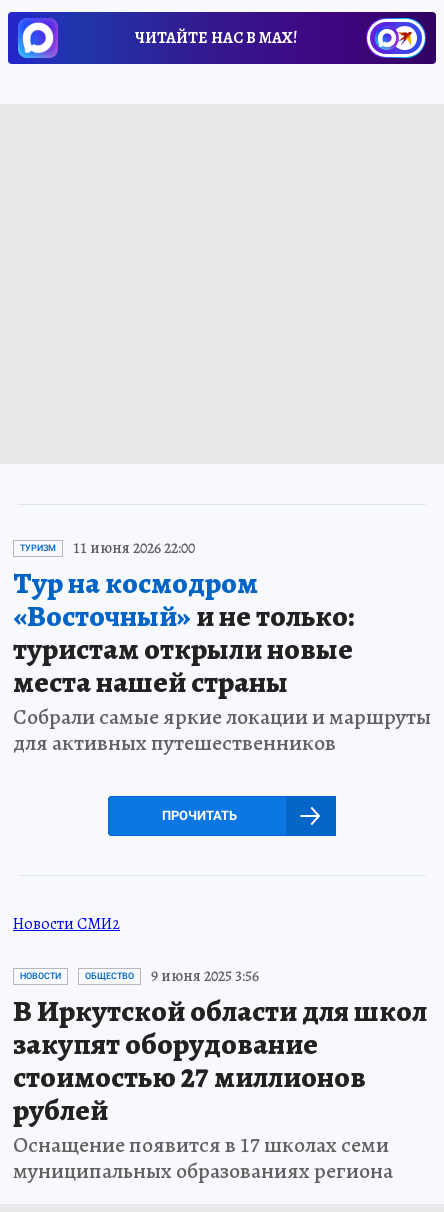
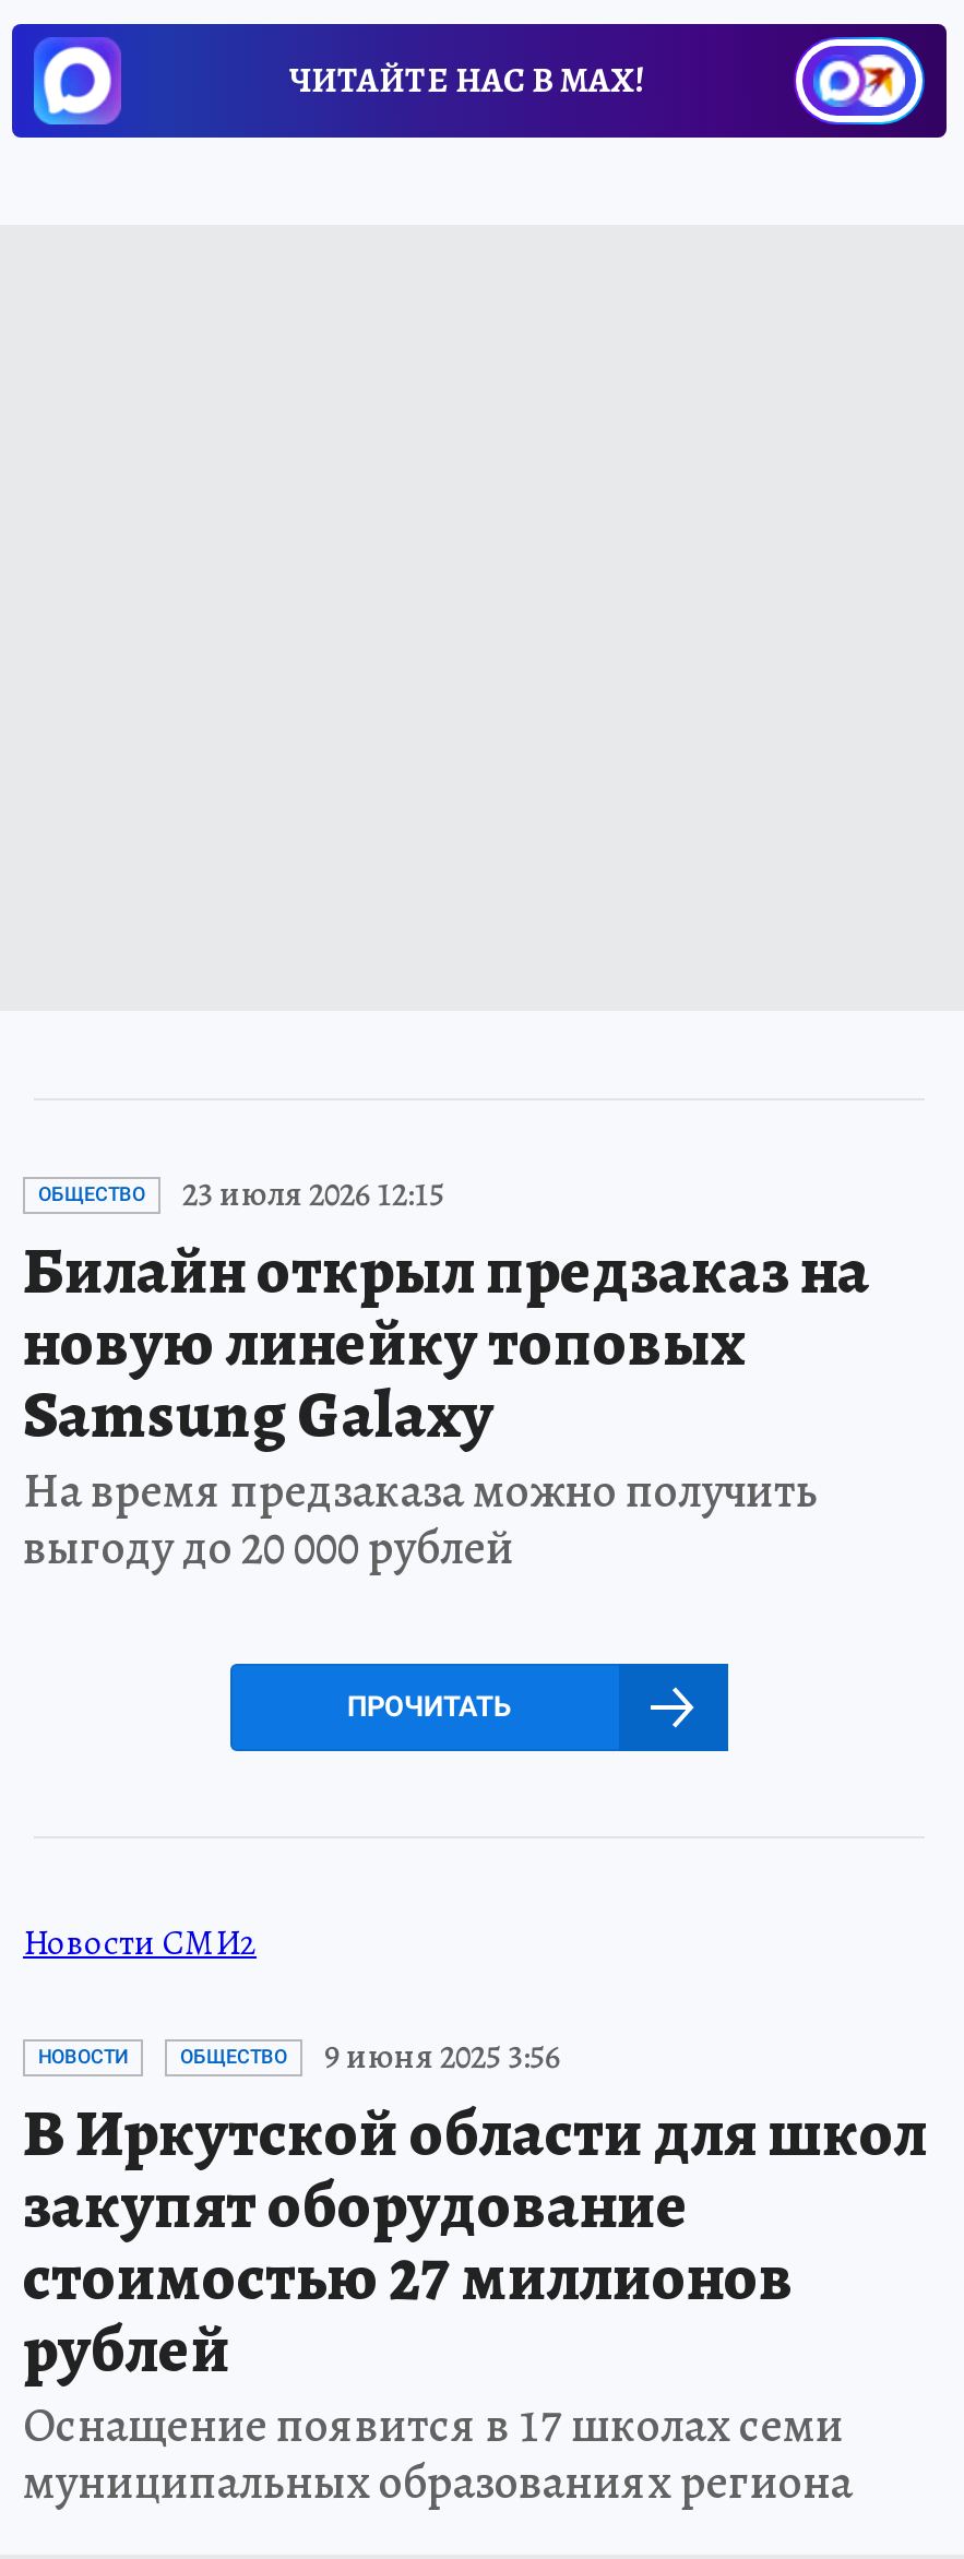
[13,537,431,758] ТУРИЗМ | 11 июня 2026 22:00 | Тур на космодром | «Восточный»и не только: | туристам открыли новые | места нашей страны | Собрали самые яркие локации и маршруты | для активных путешественников -> [23,1170,870,1581] ОБЩЕСТВО | 23 июля 2026 12:15 | Билайн открыл предзаказ на | новую линейку топовых | Samsung Galaxy | На время предзаказа можно получить | выгоду до 20 000 рублей

